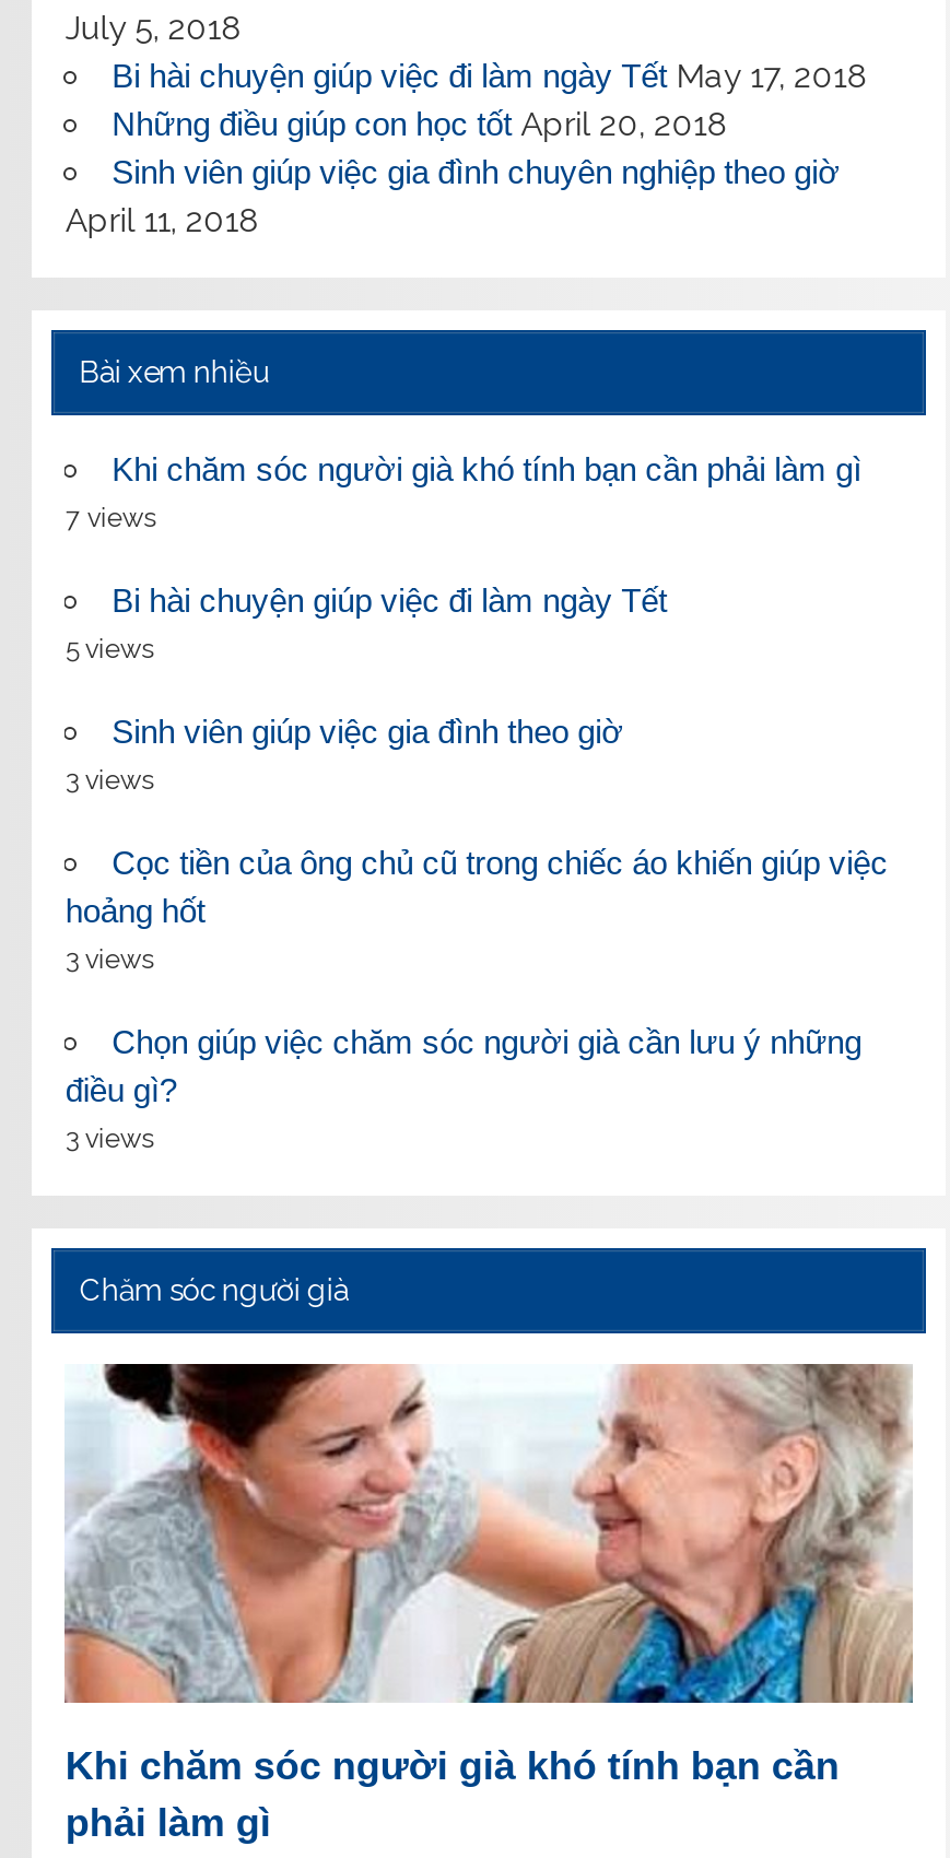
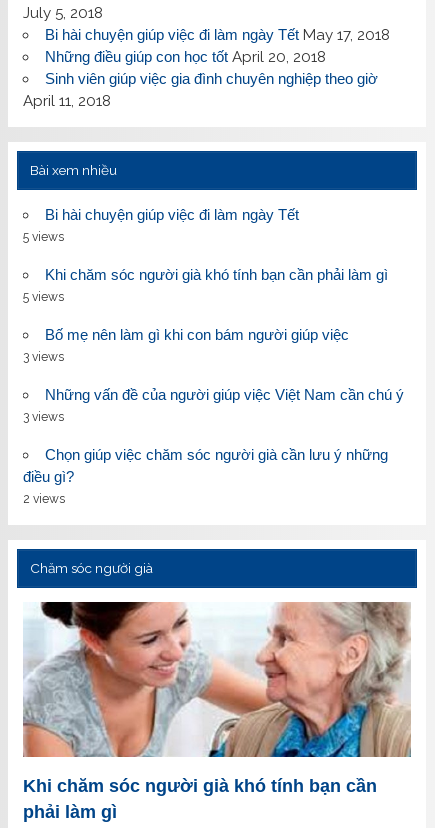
moved [112,450,862,487] -> [45,266,388,283]: Khi chăm sóc người già khó tính bạn cần phải làm gì
[65,503,157,533] 7 views -> none
moved [65,581,667,665] -> [23,206,299,244]: Bi hài chuyện giúp việc đi làm ngày Tết | 5 views
[112,713,623,750] Sinh viên giúp việc gia đình theo giờ -> [23,290,349,343] 5 views | Bố mẹ nên làm gì khi con bám người giúp việc
[65,844,888,929] Cọc tiền của ông chủ cũ trong chiếc áo khiến giúp việc | hoảng hốt -> [45,386,404,403] Những vấn đề của người giúp việc Việt Nam cần chú ý
[65,1124,155,1154] 3 views -> [23,492,65,506] 2 views

